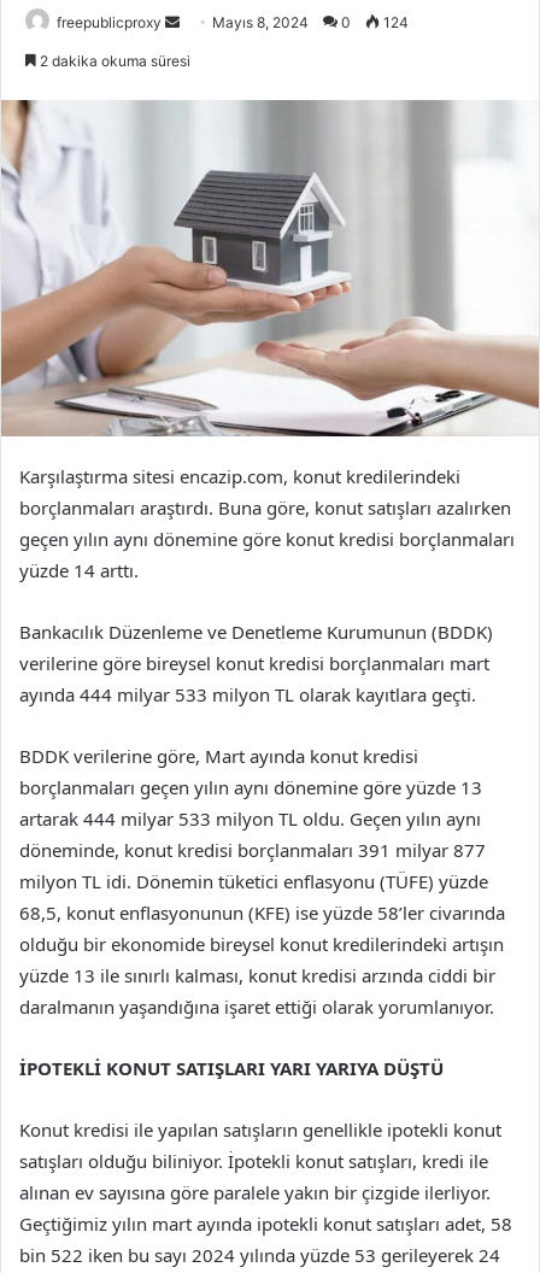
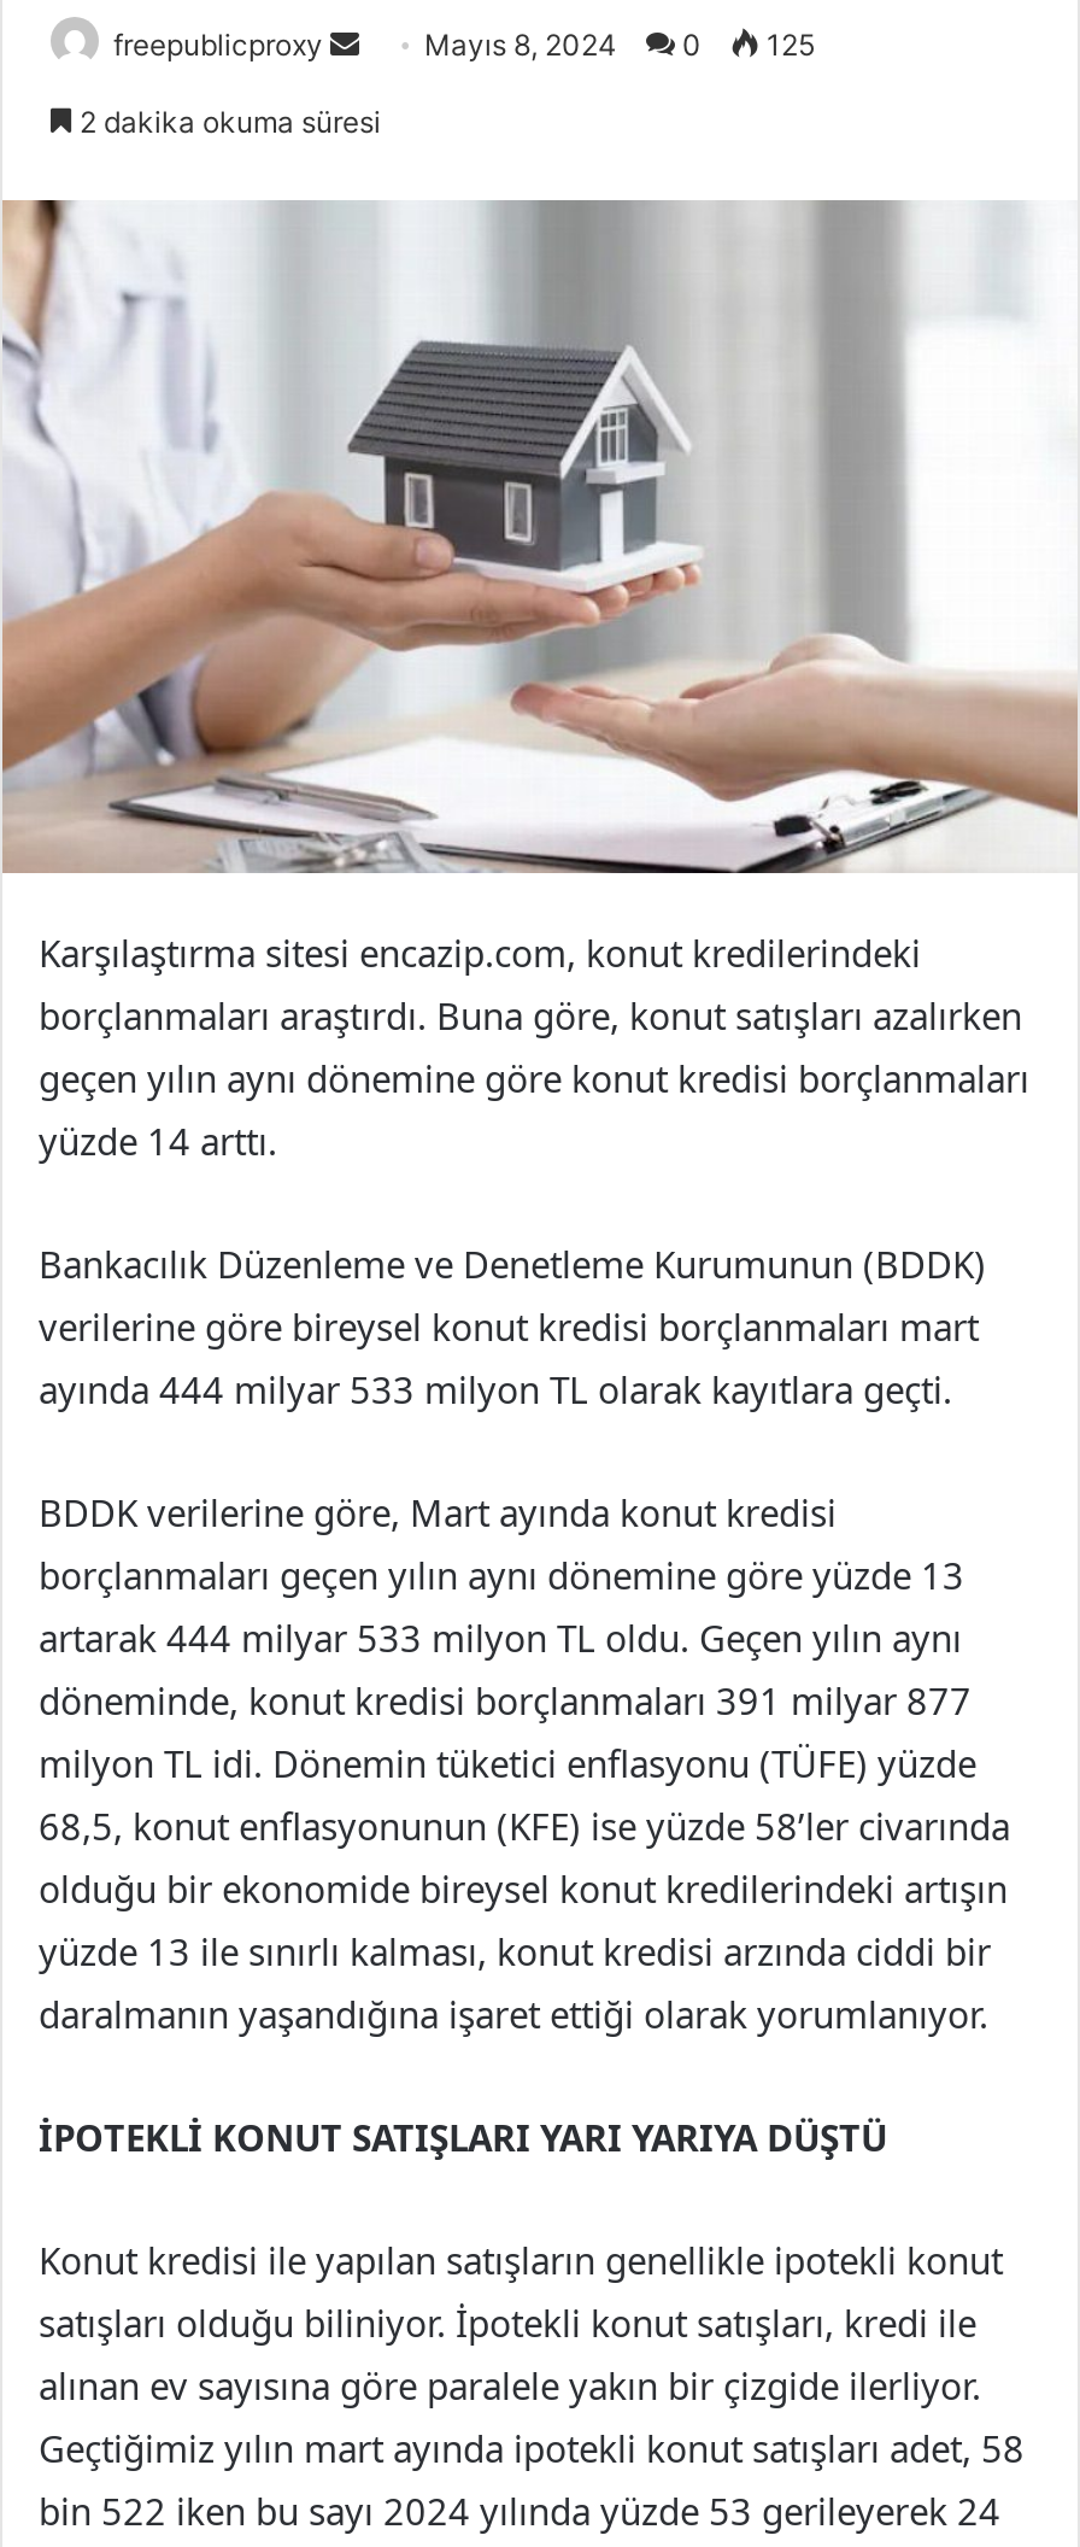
[380,13,409,31] 124 -> [759,27,815,63] 125

